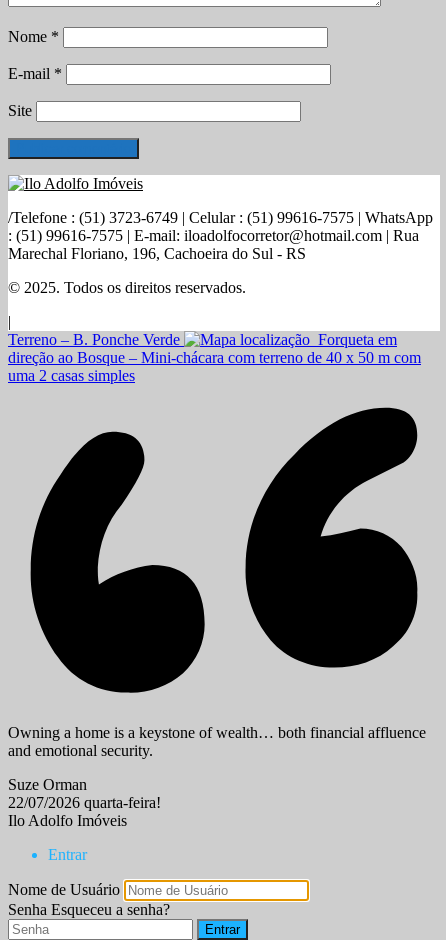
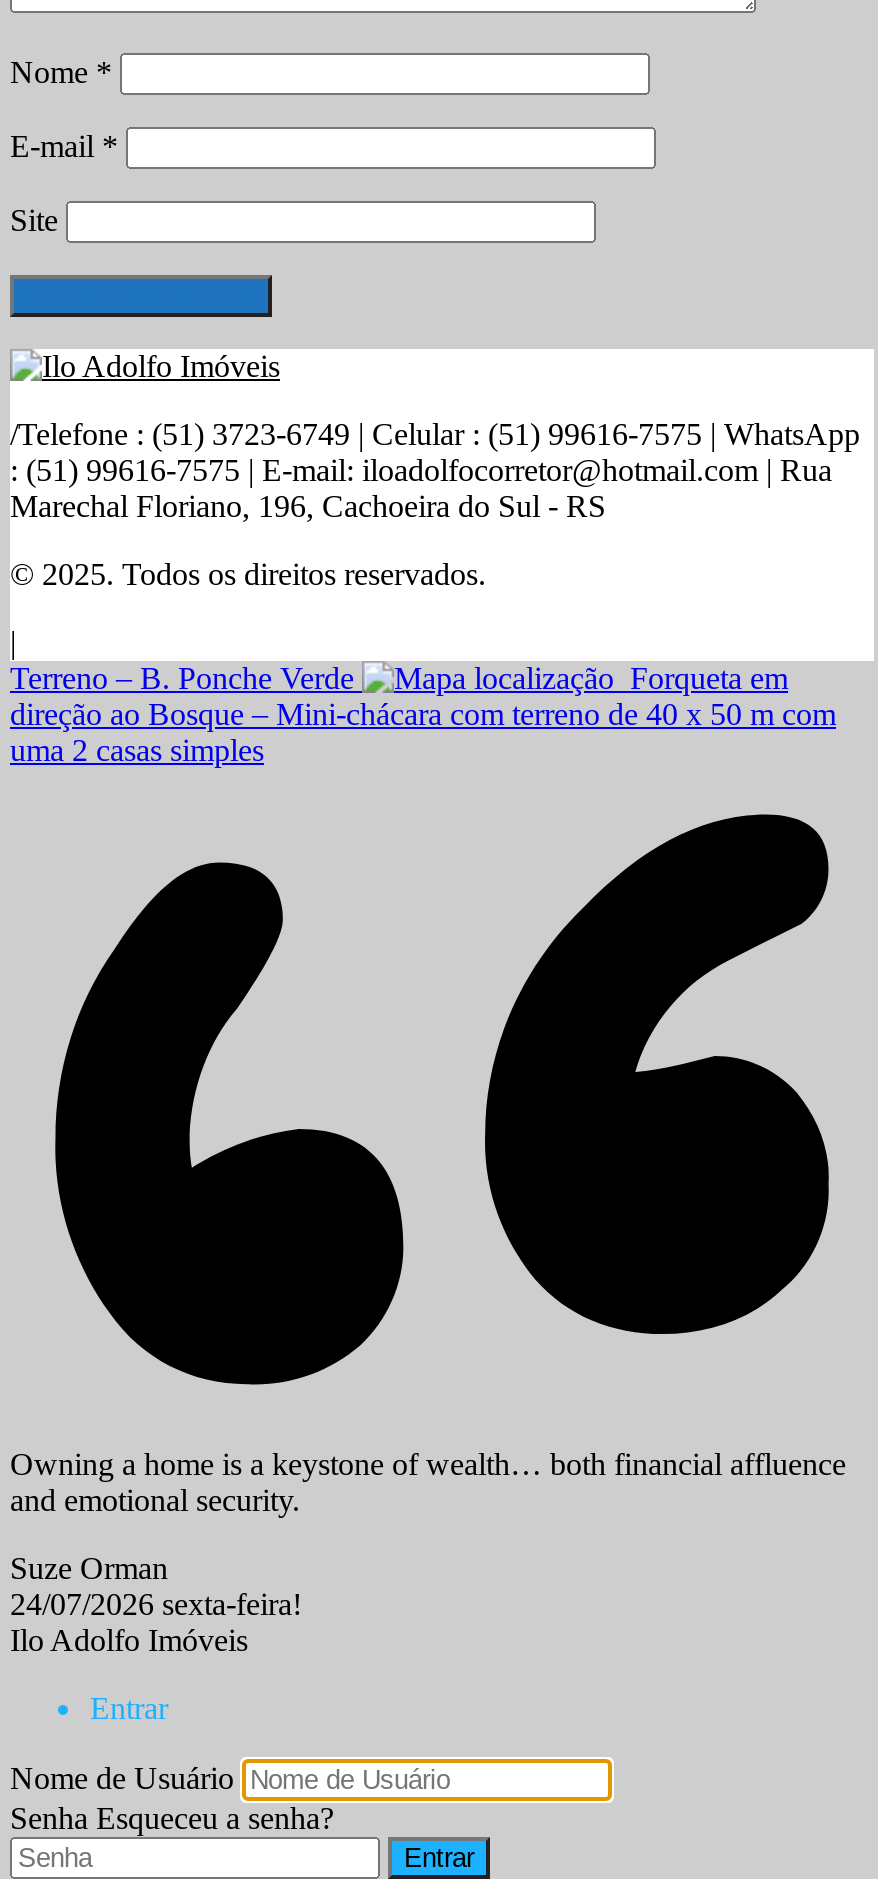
[8,794,161,811] 22/07/2026 quarta-feira! -> [10,1586,302,1620] 24/07/2026 sexta-feira!

